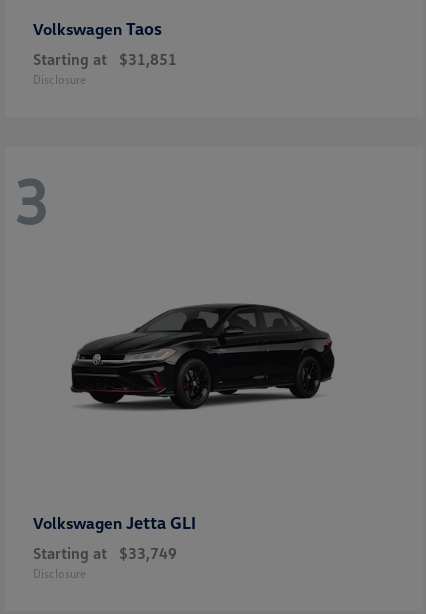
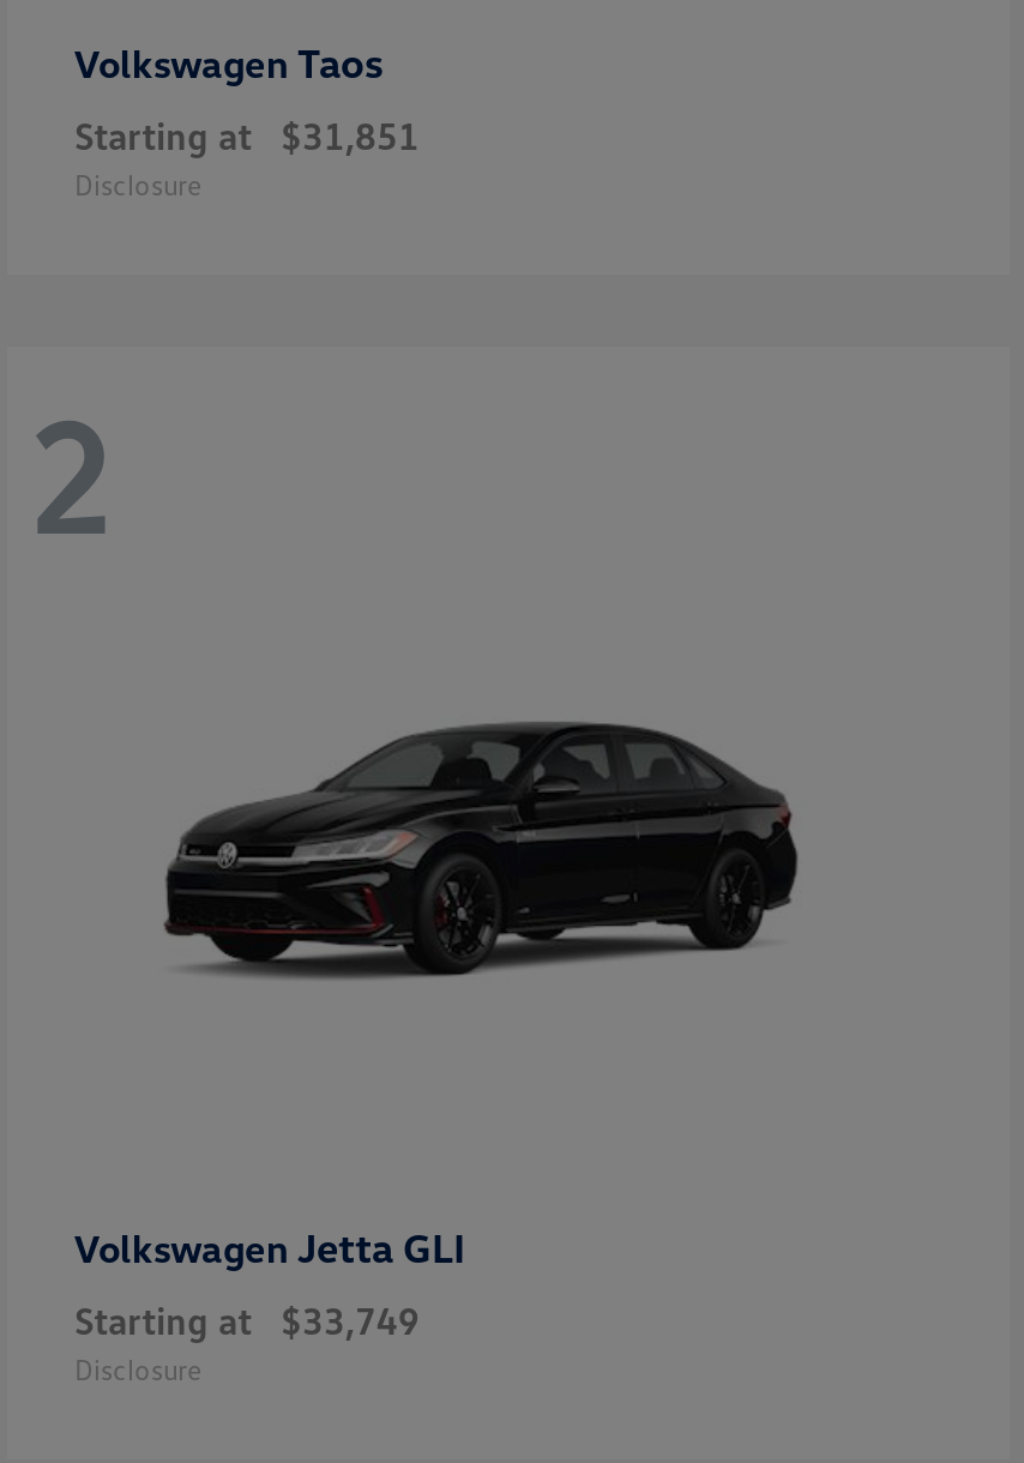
[13,161,48,239] 3 -> [26,379,110,566] 2

